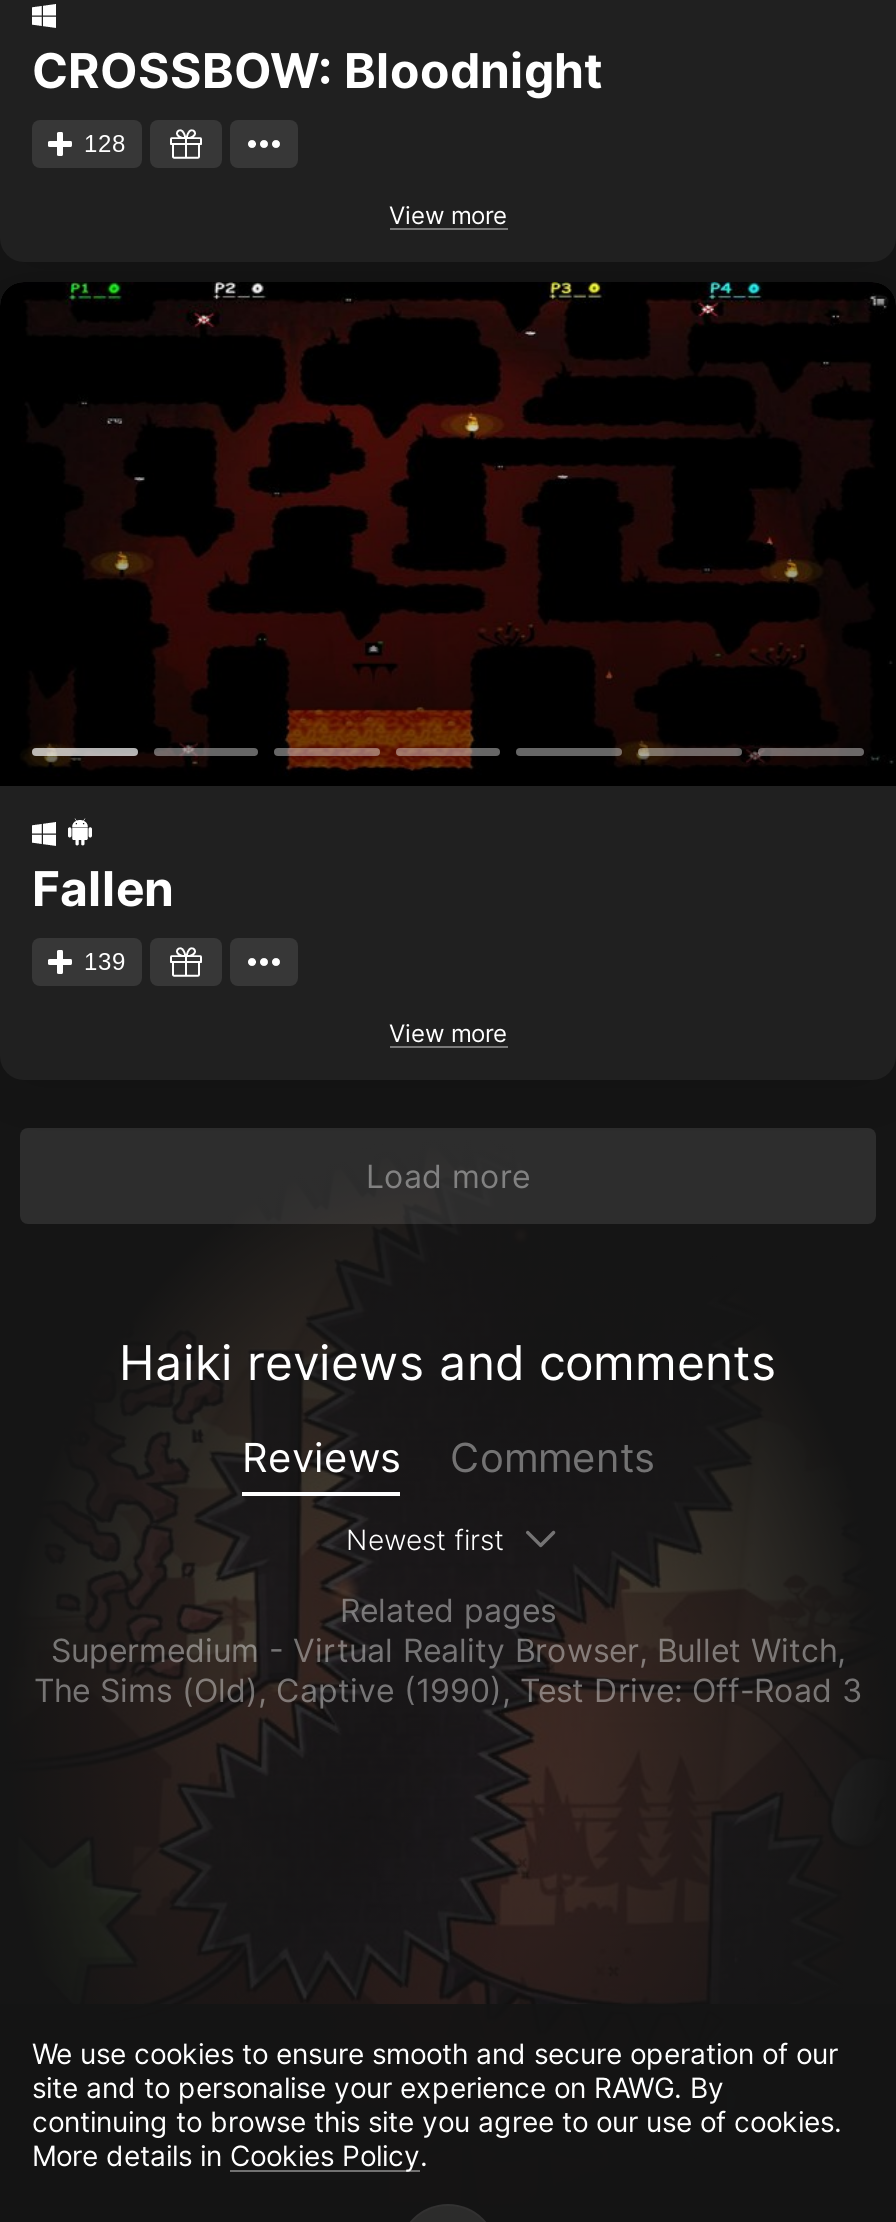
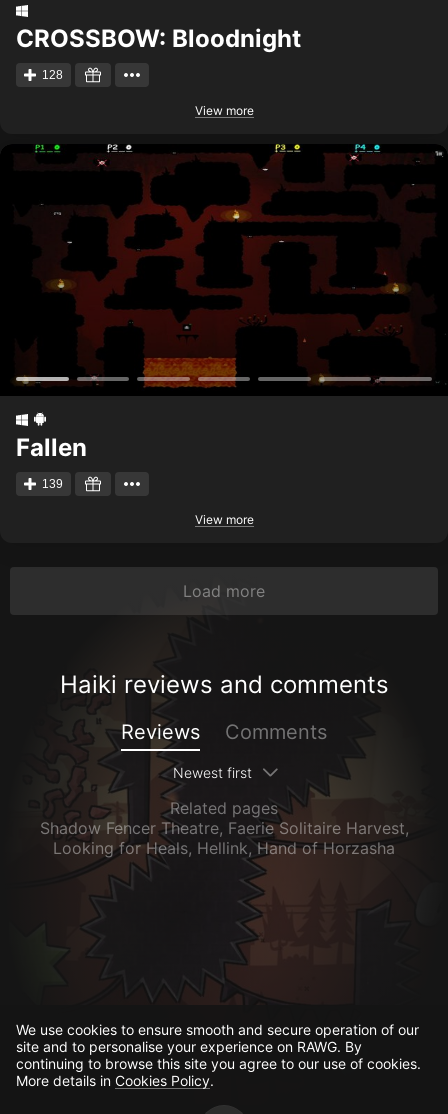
[34,1630,862,1710] Supermedium - Virtual Reality Browser, Bullet Witch, | The Sims (Old), Captive (1990), Test Drive: Off-Road 3 -> [39,818,408,858] Shadow Fencer Theatre, Faerie Solitaire Harvest, | Looking for Heals, Hellink, Hand of Horzasha

